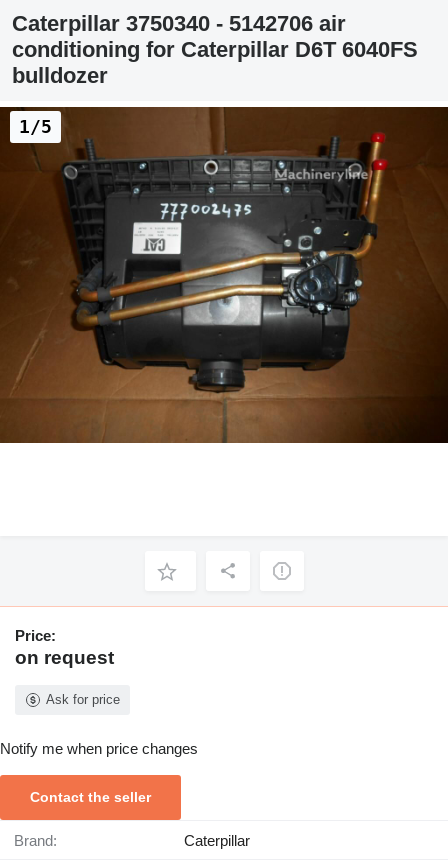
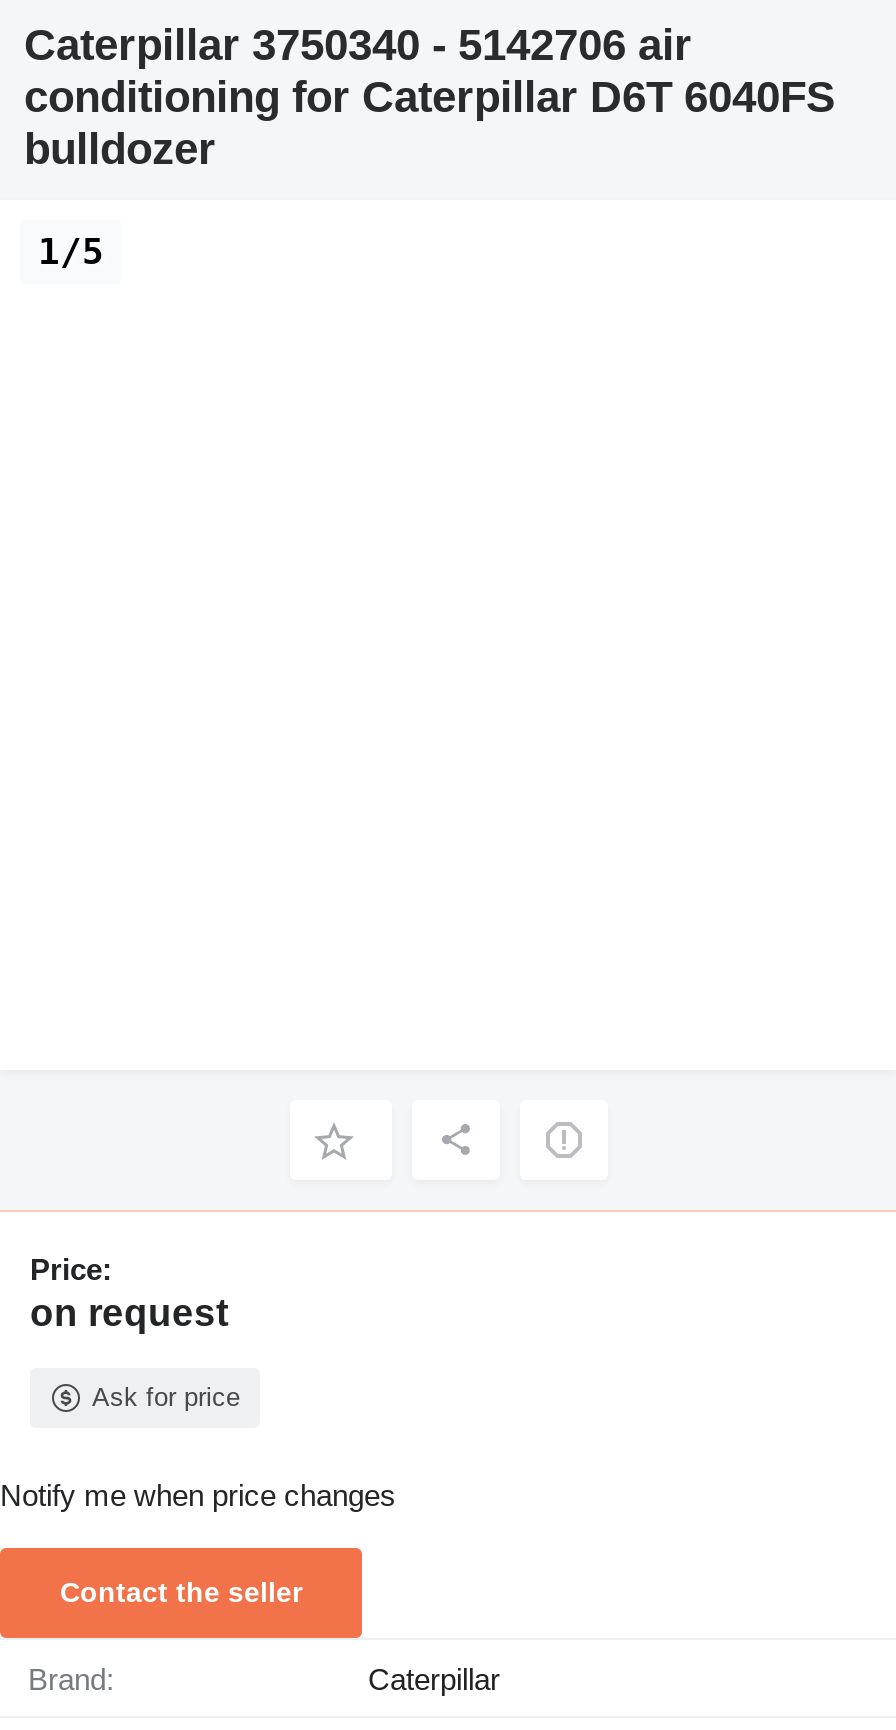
[3,106,445,444] [image] -> none

